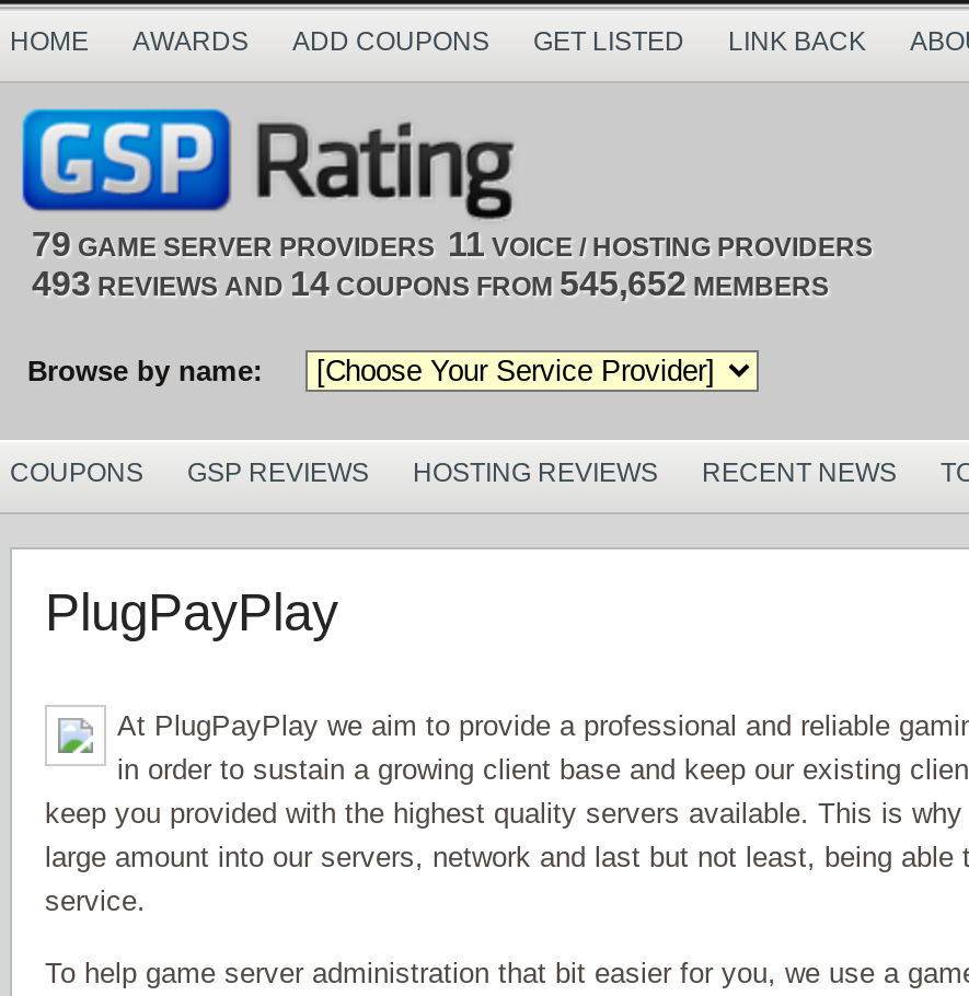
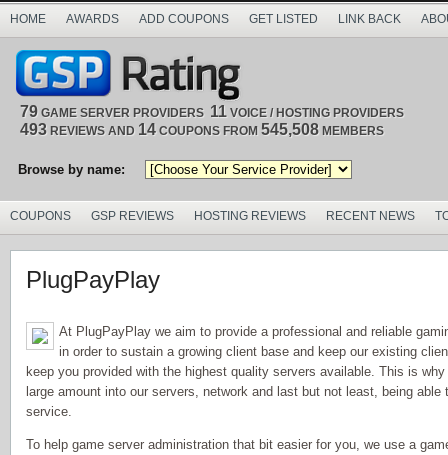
[32,265,829,302] 493 REVIEWS AND 14 COUPONS FROM 545,652 MEMBERS -> [20,121,384,138] 493 REVIEWS AND 14 COUPONS FROM 545,508 MEMBERS

